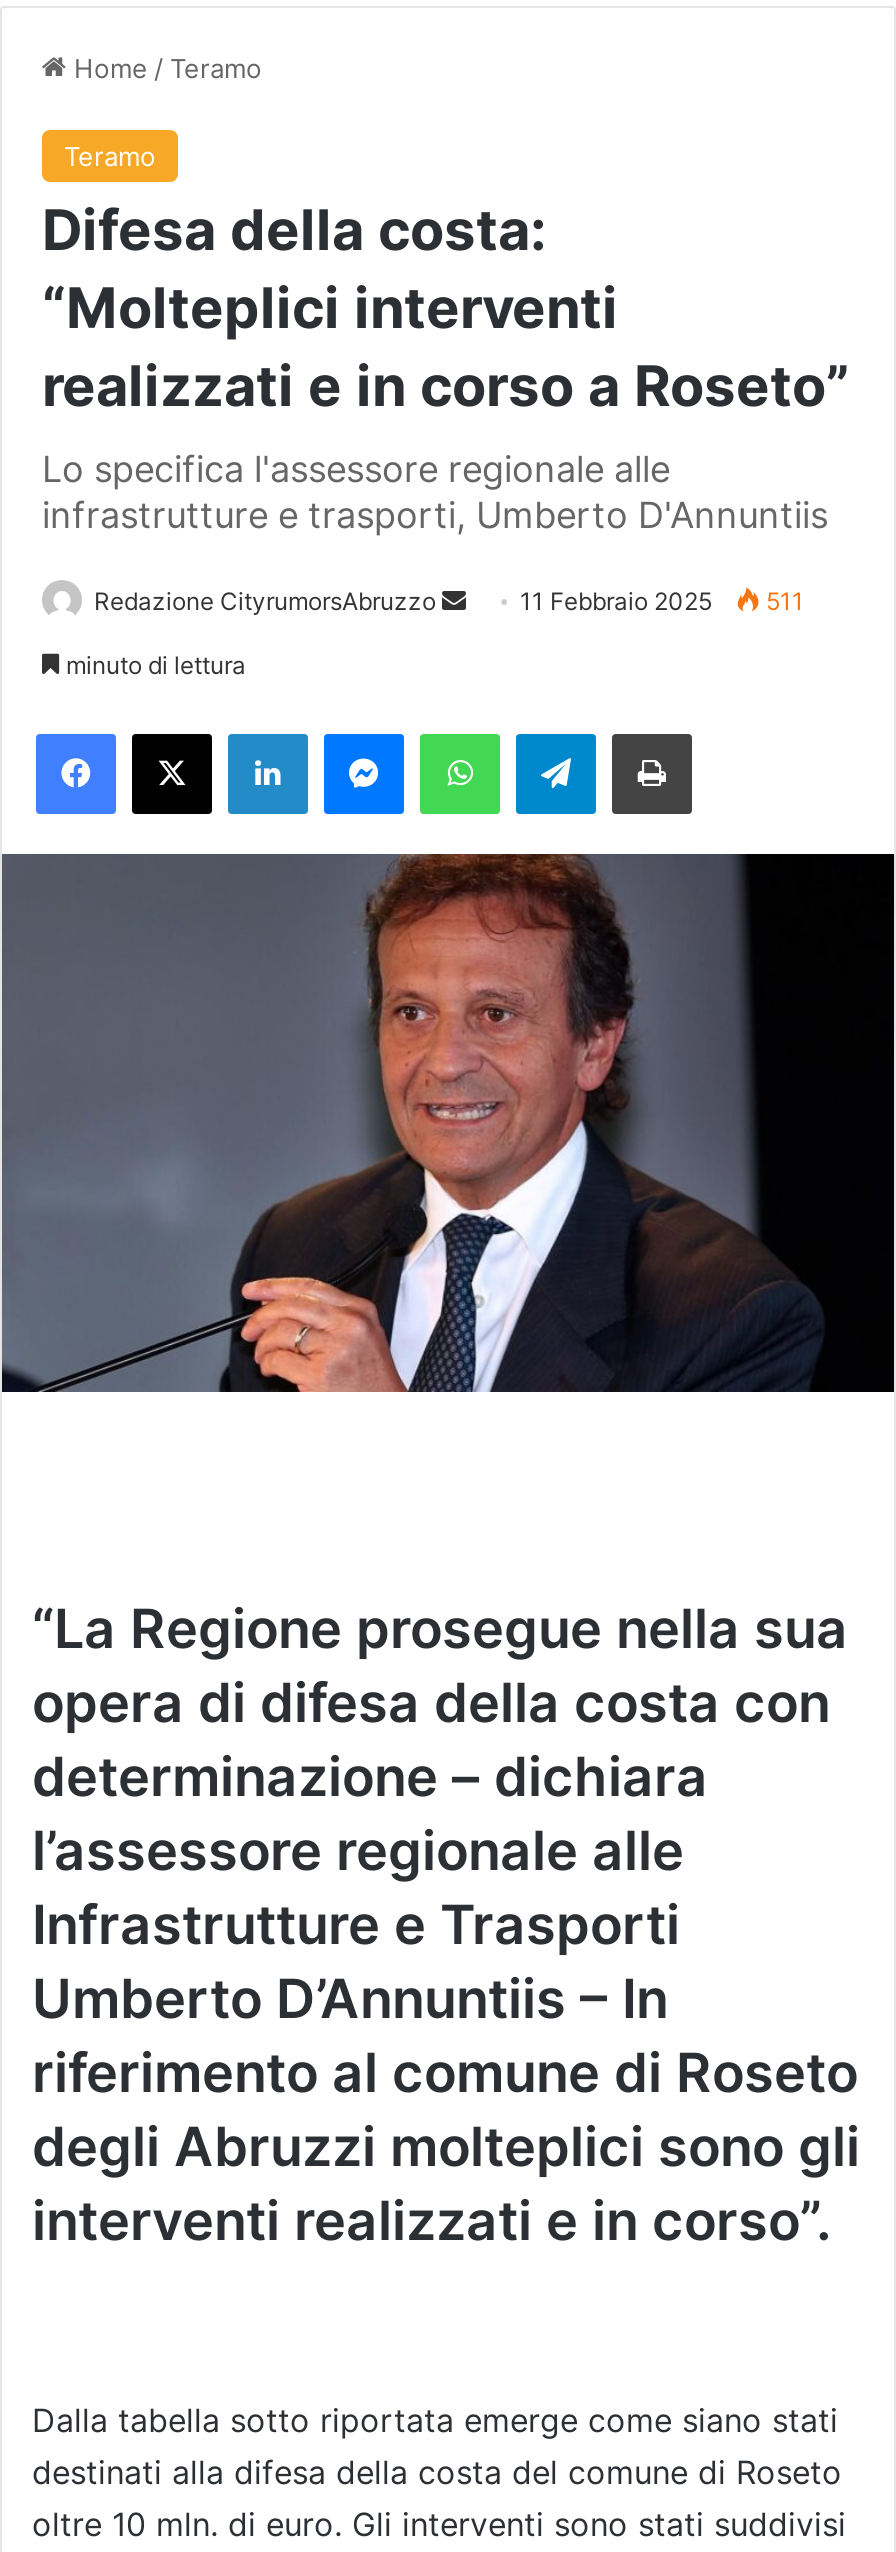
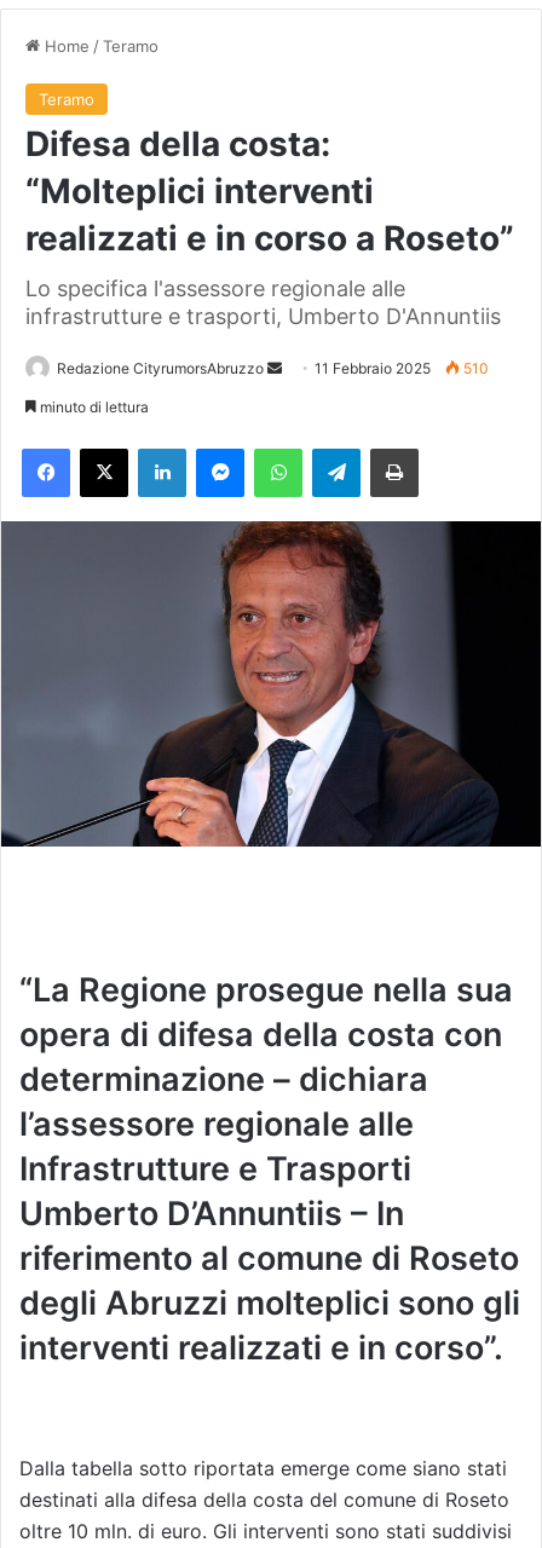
[760,587,804,617] 511 -> [460,360,489,378] 510

